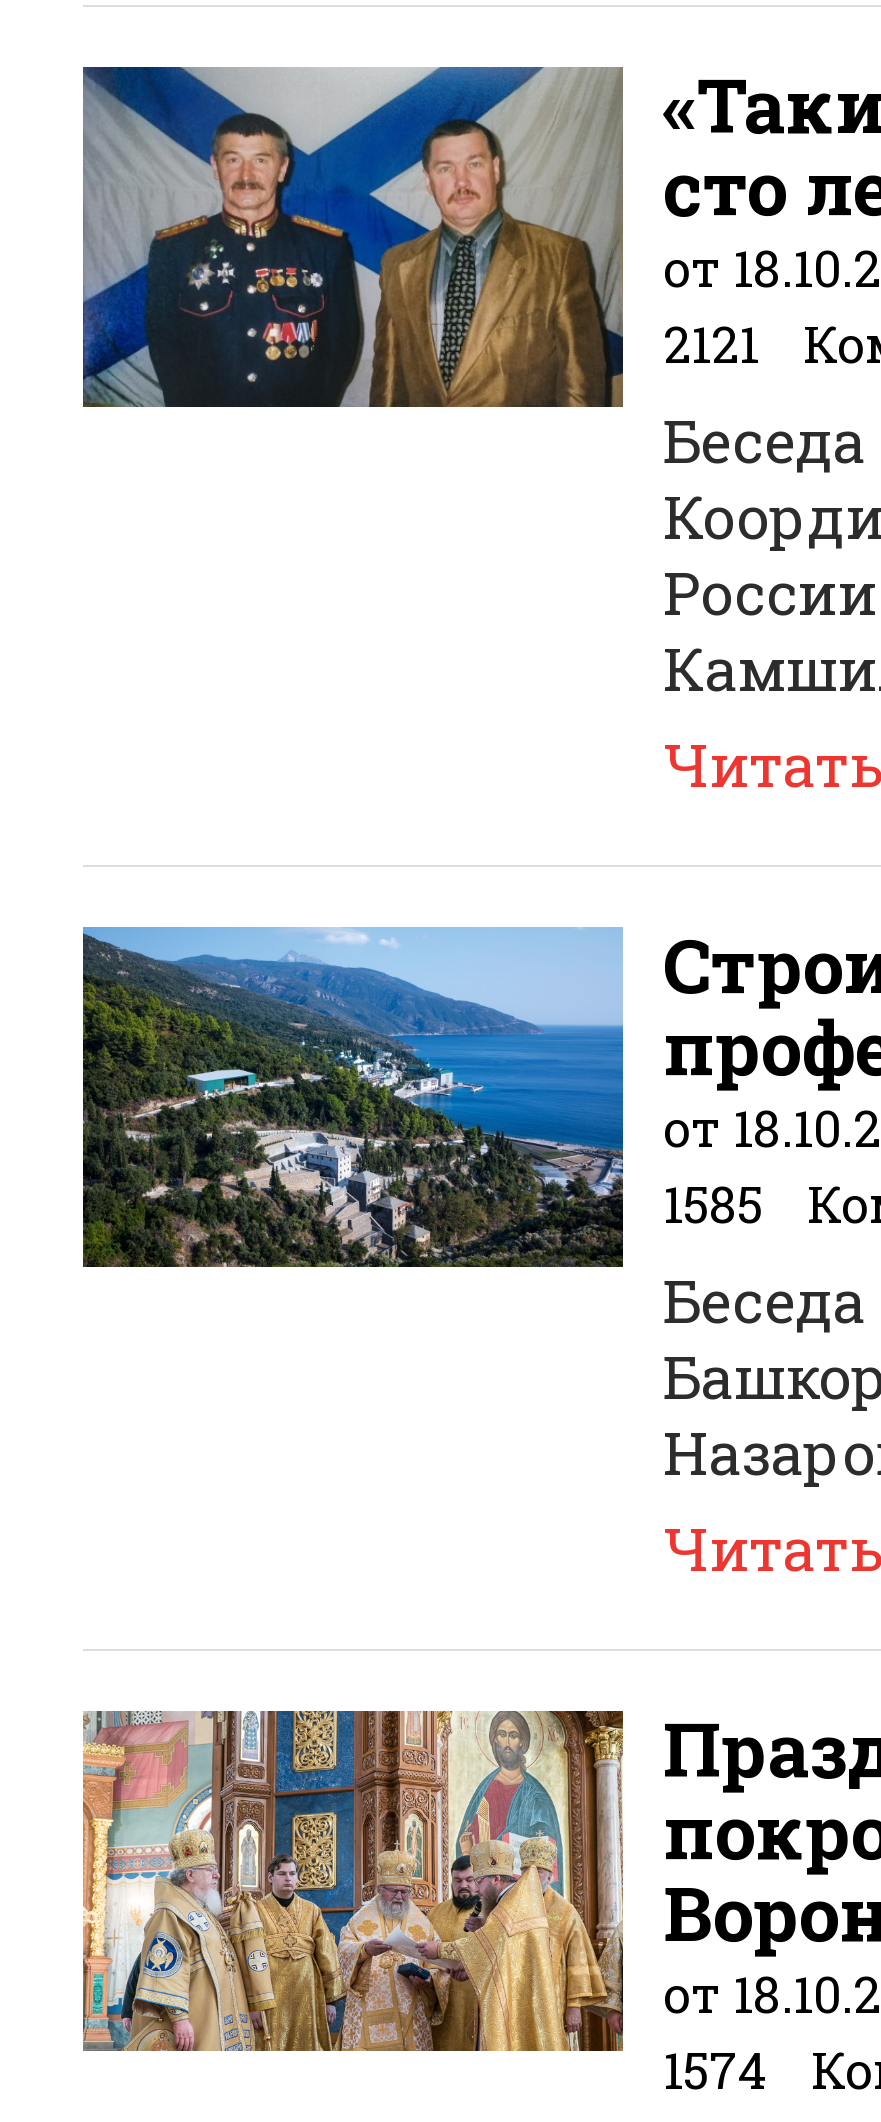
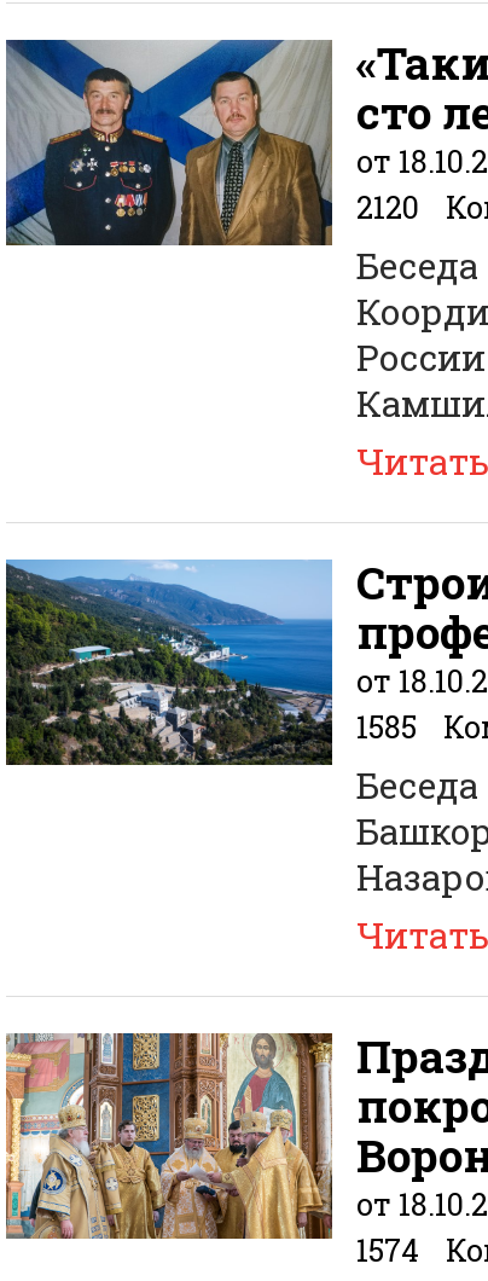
[663,312,759,378] 2121 -> [356,188,419,228] 2120

